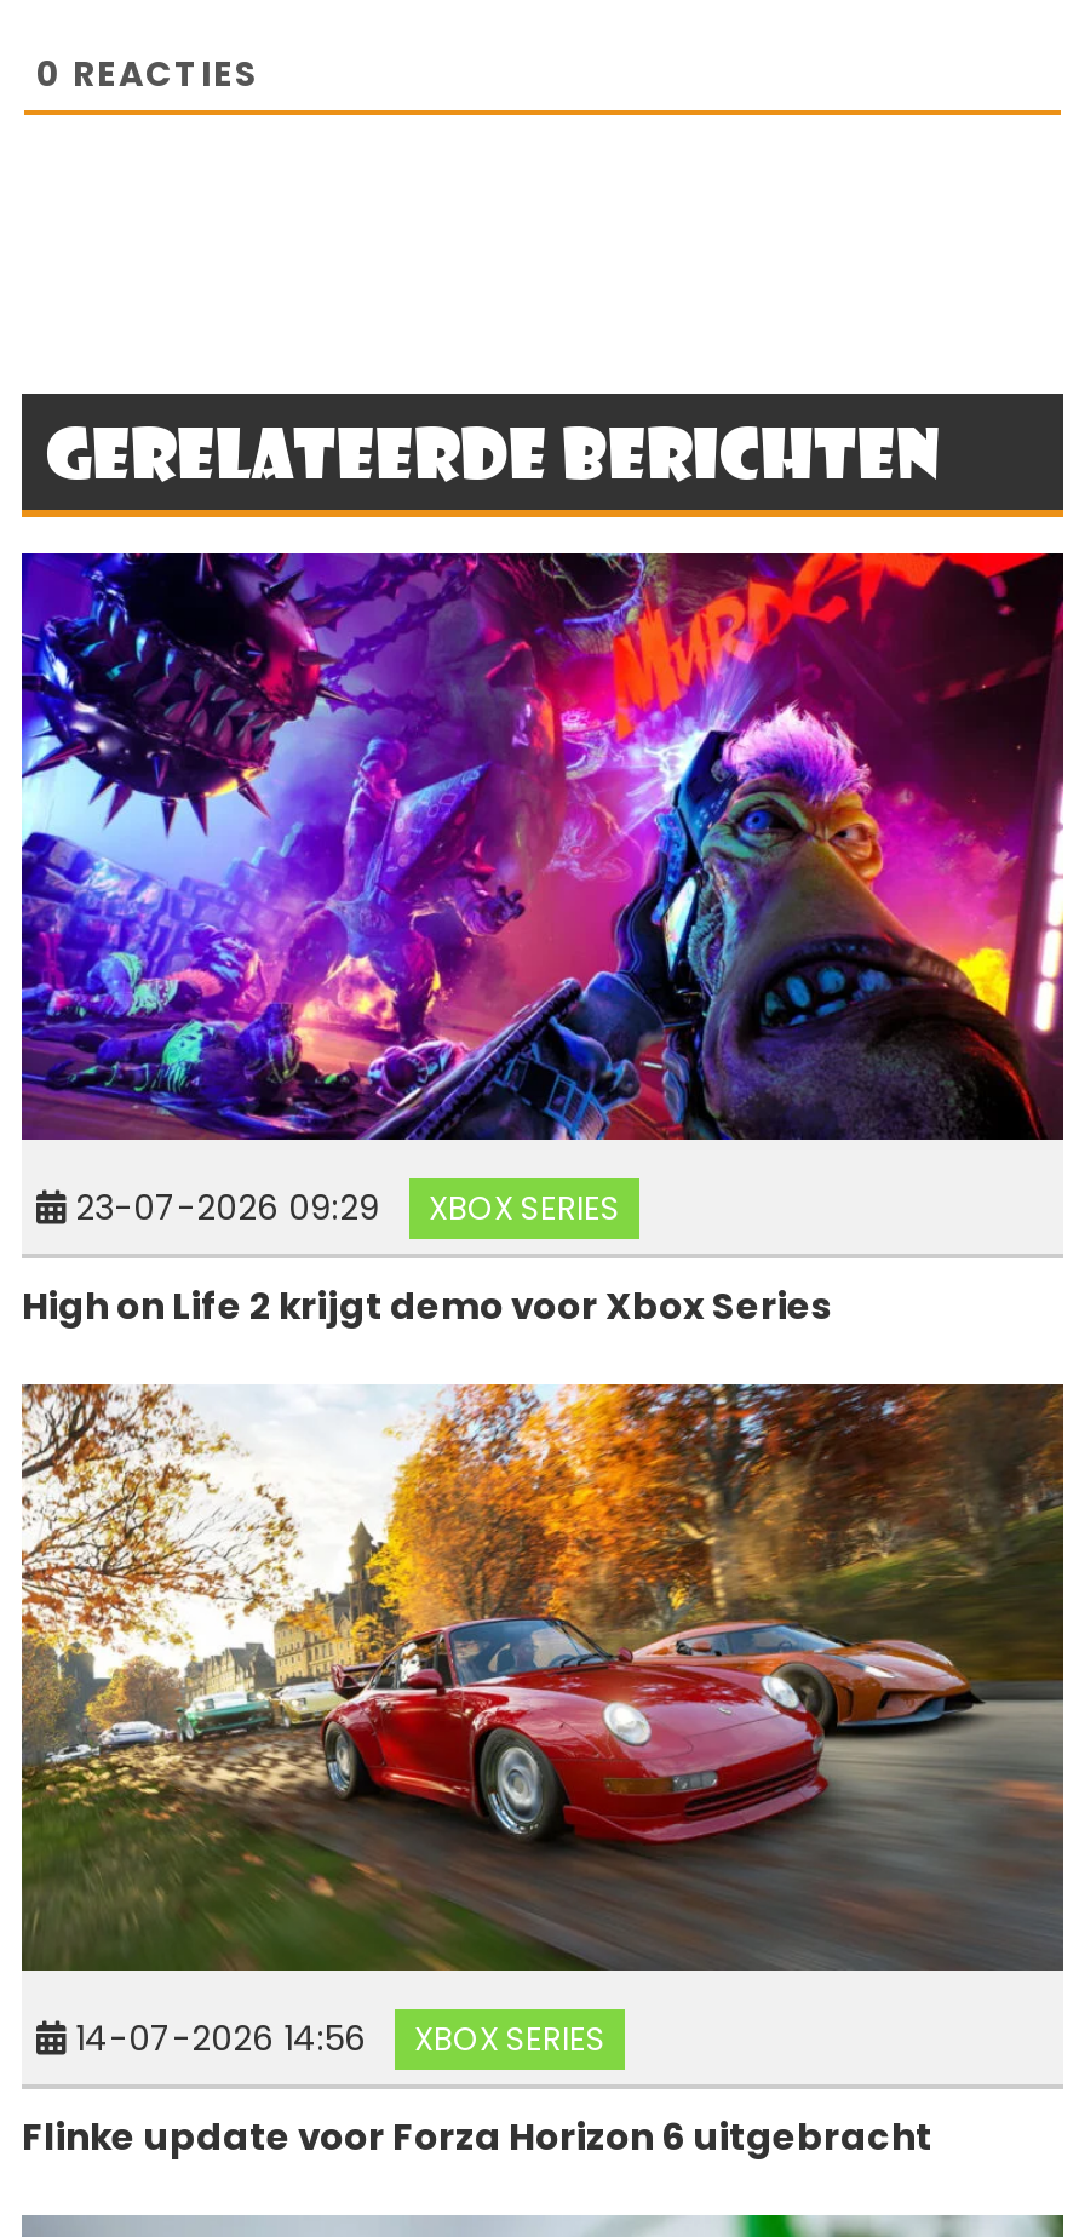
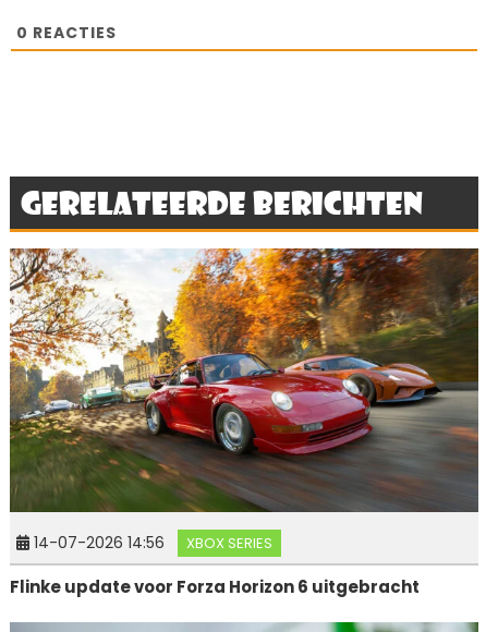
[19,551,1066,1332] [image] | 23-07-2026 09:29 | XBOX SERIES | High on Life 2 krijgt demo voor Xbox Series -> none

